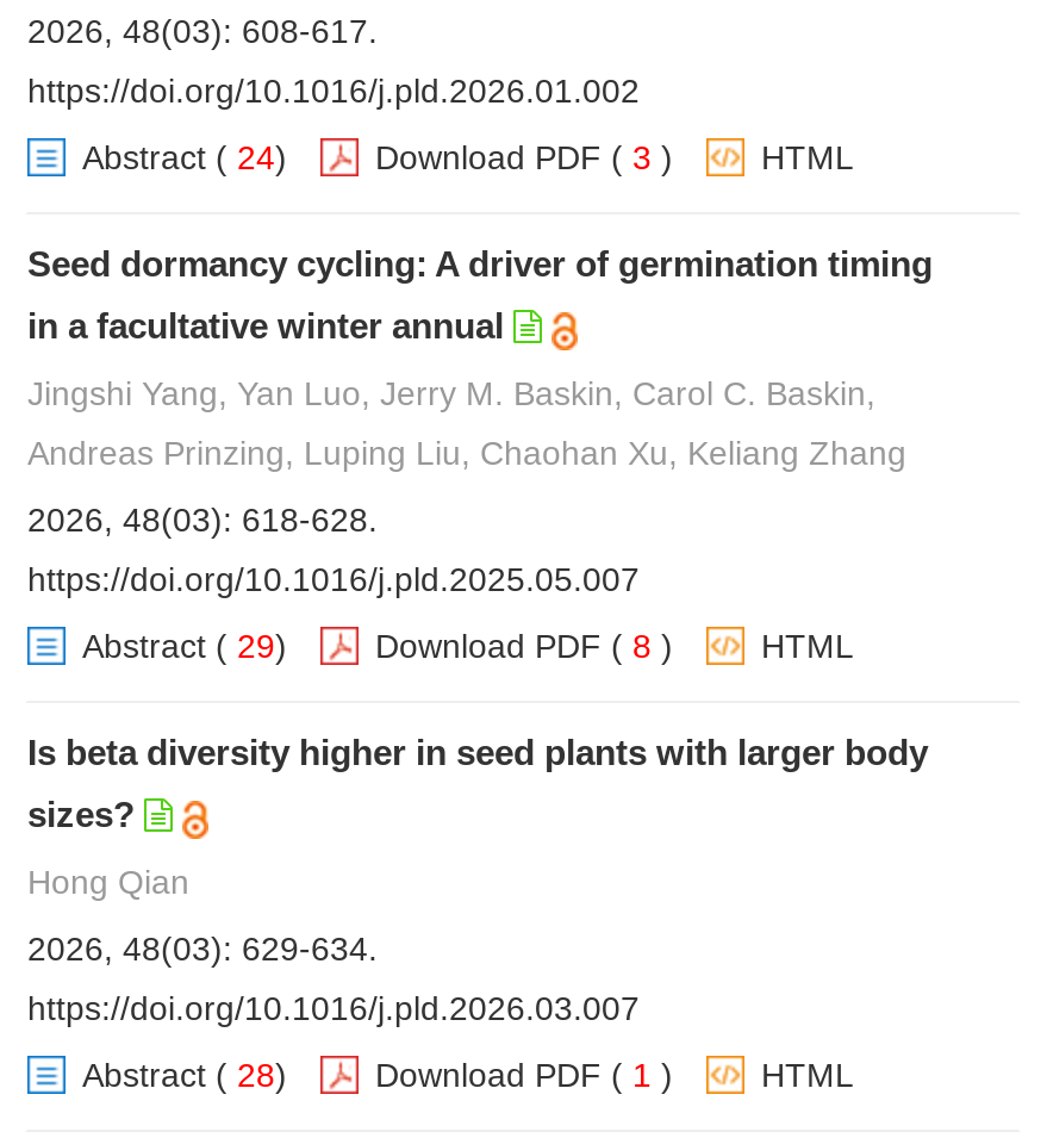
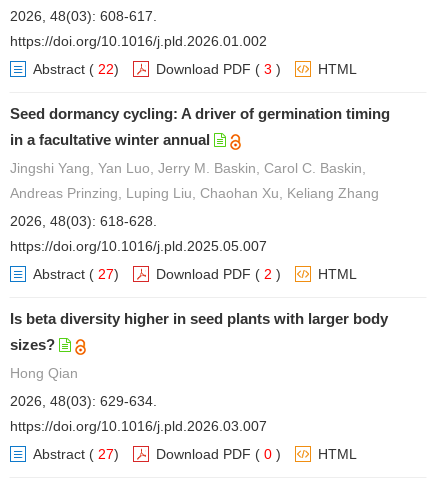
[82,139,297,177] Abstract (24) -> [33,61,123,77] Abstract (22)
[82,628,297,666] Abstract (29) -> [33,266,123,282] Abstract (27)
[375,628,683,666] Download PDF (8) -> [156,266,285,282] Download PDF (2)
[82,1056,297,1095] Abstract (28) -> [33,446,123,462] Abstract (27)
[375,1056,683,1095] Download PDF (1) -> [156,446,285,462] Download PDF (0)

